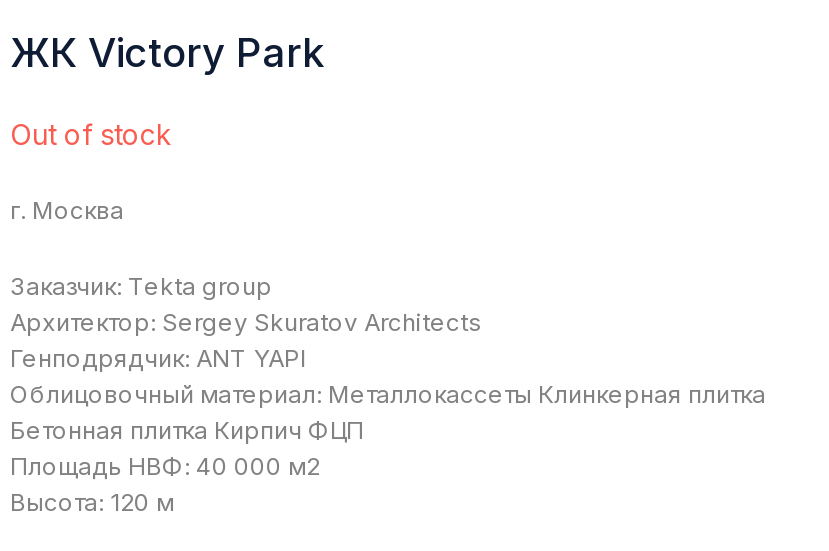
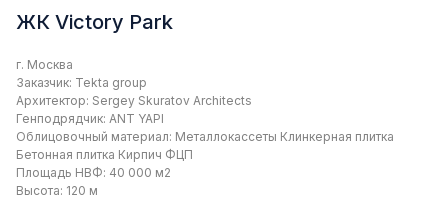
[10,117,172,151] Out of stock -> none

